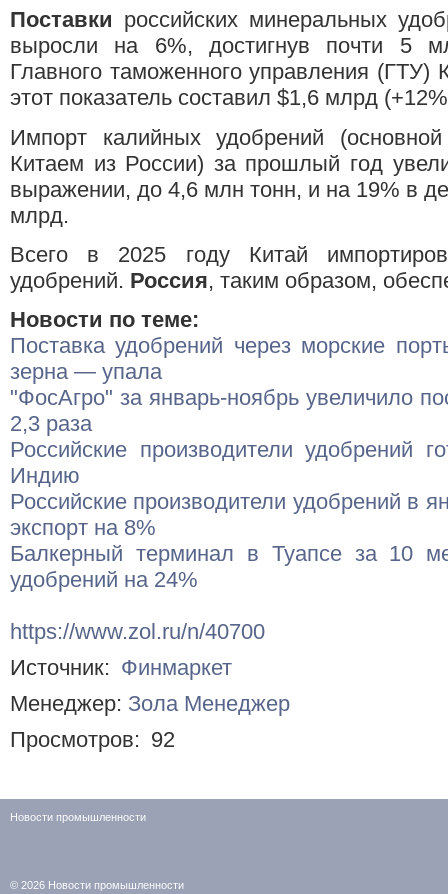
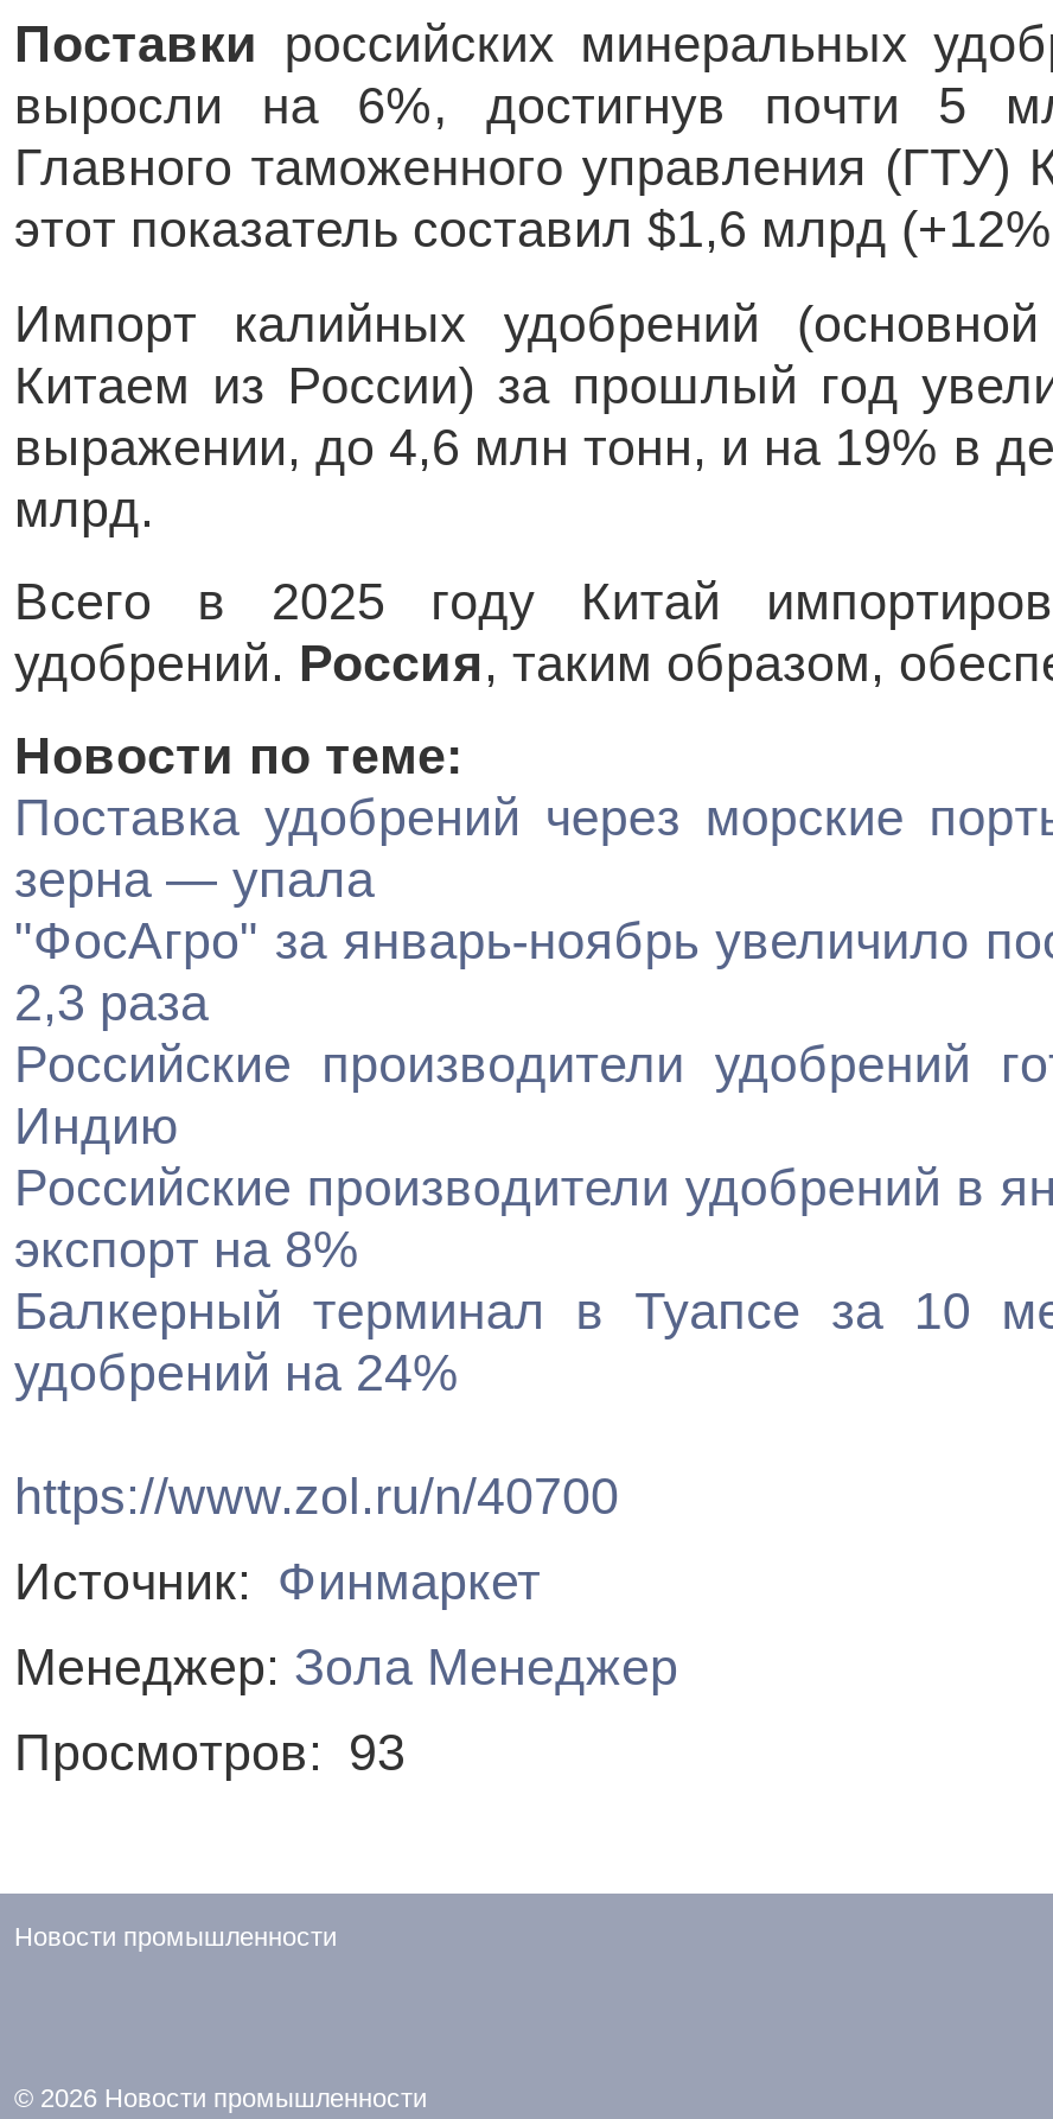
[10,727,175,752] Просмотров: 92 -> [14,1723,406,1783] Просмотров: 93

